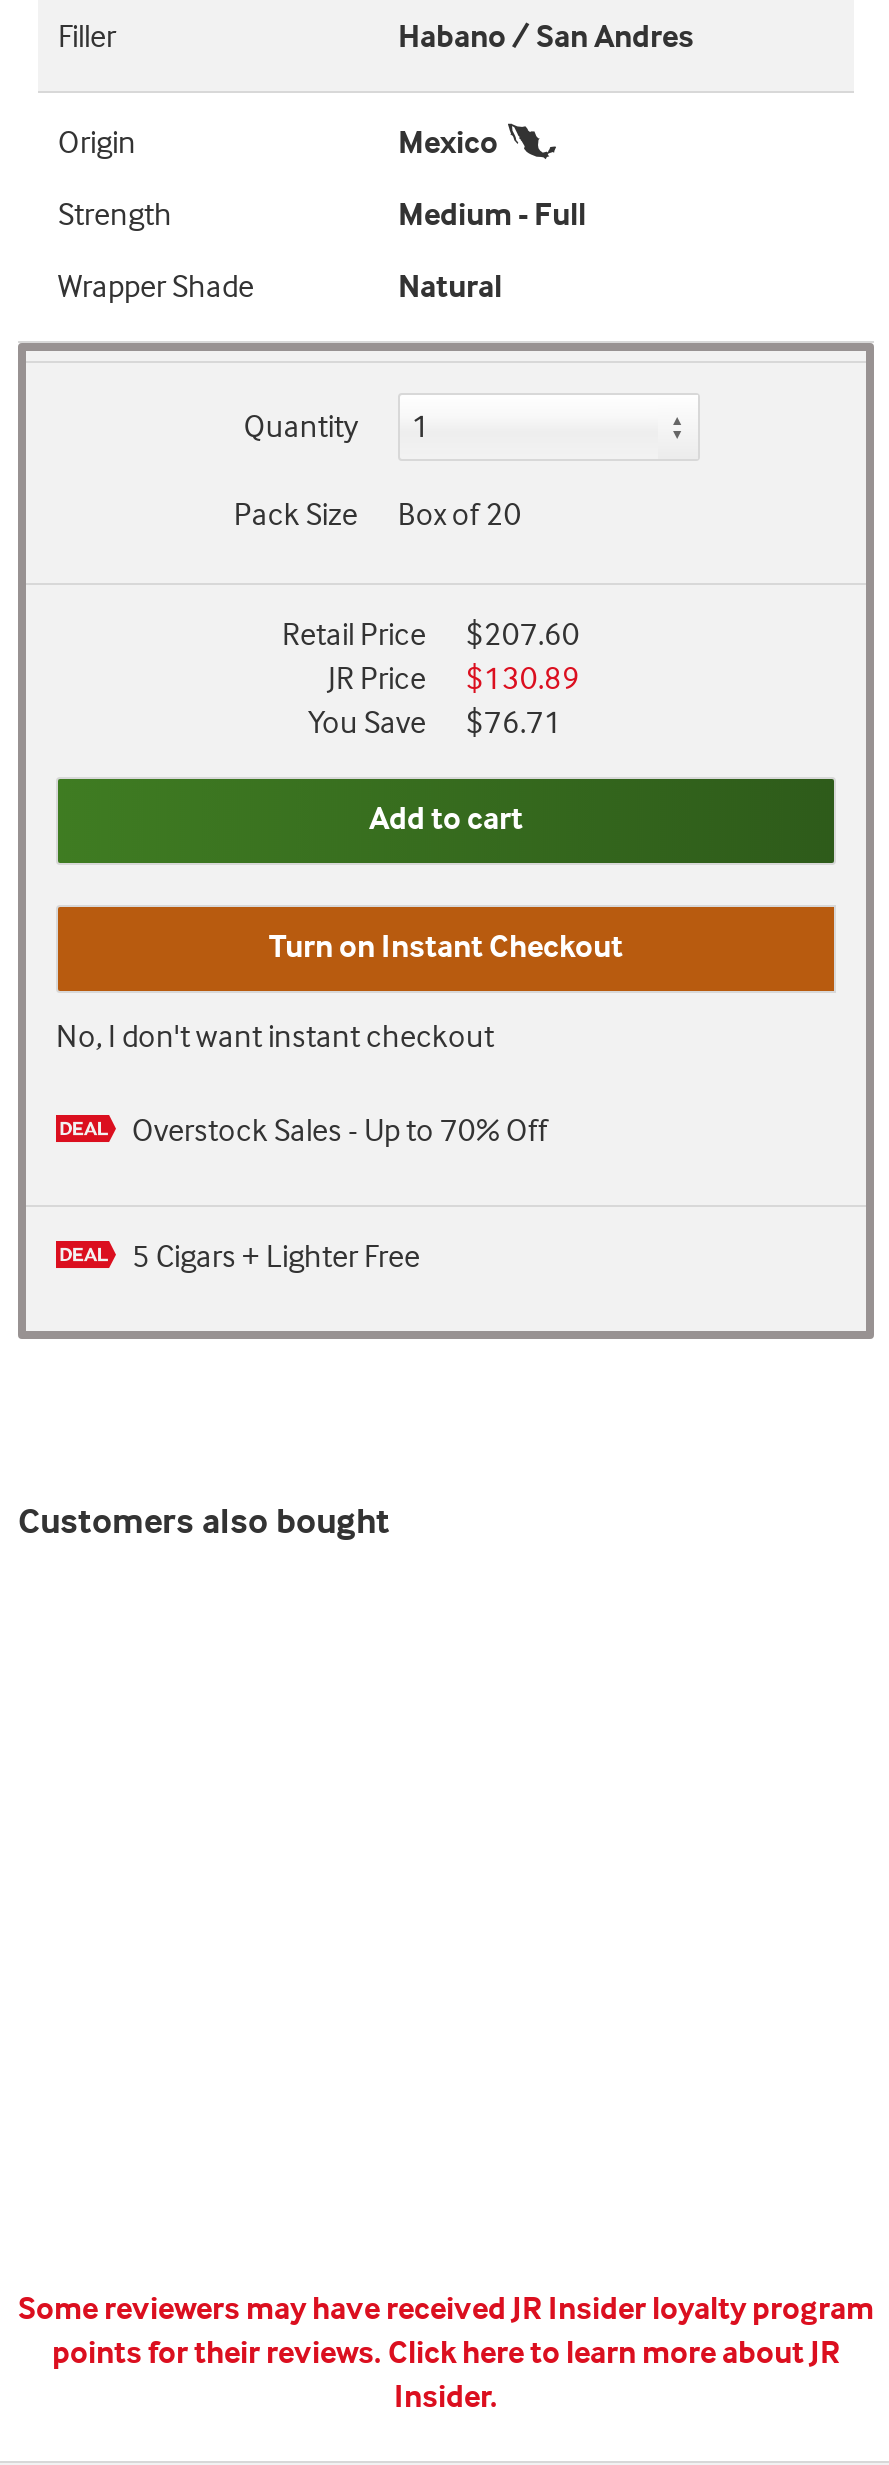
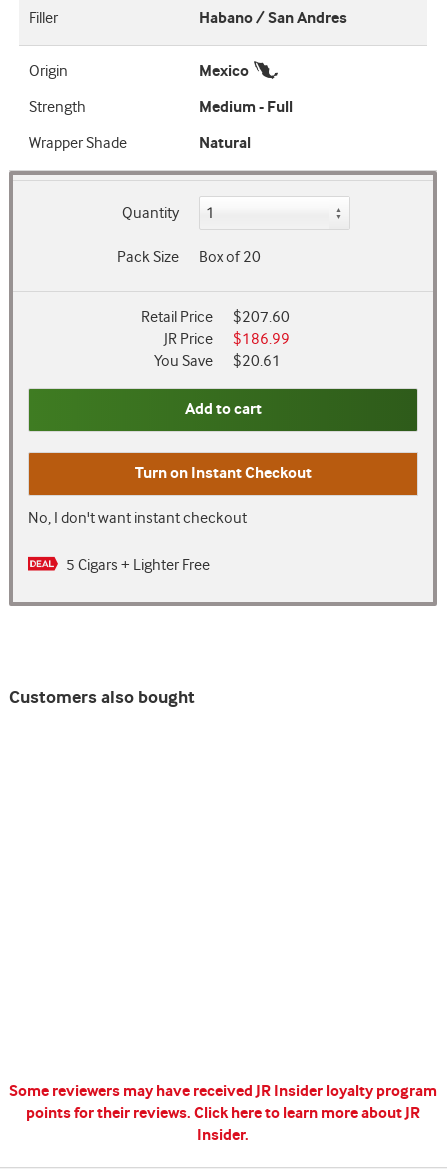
[328,661,580,699] JR Price $130.89 -> [164,330,290,349] JR Price $186.99
[308,705,562,743] You Save $76.71 -> [154,352,281,371] You Save $20.61
[132,1113,548,1151] Overstock Sales - Up to 70% Off -> none

